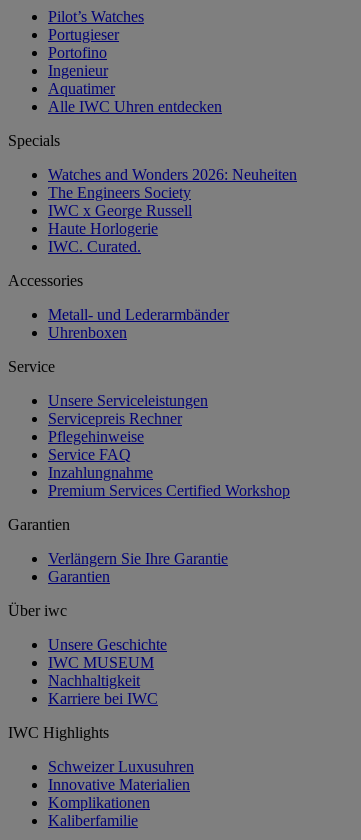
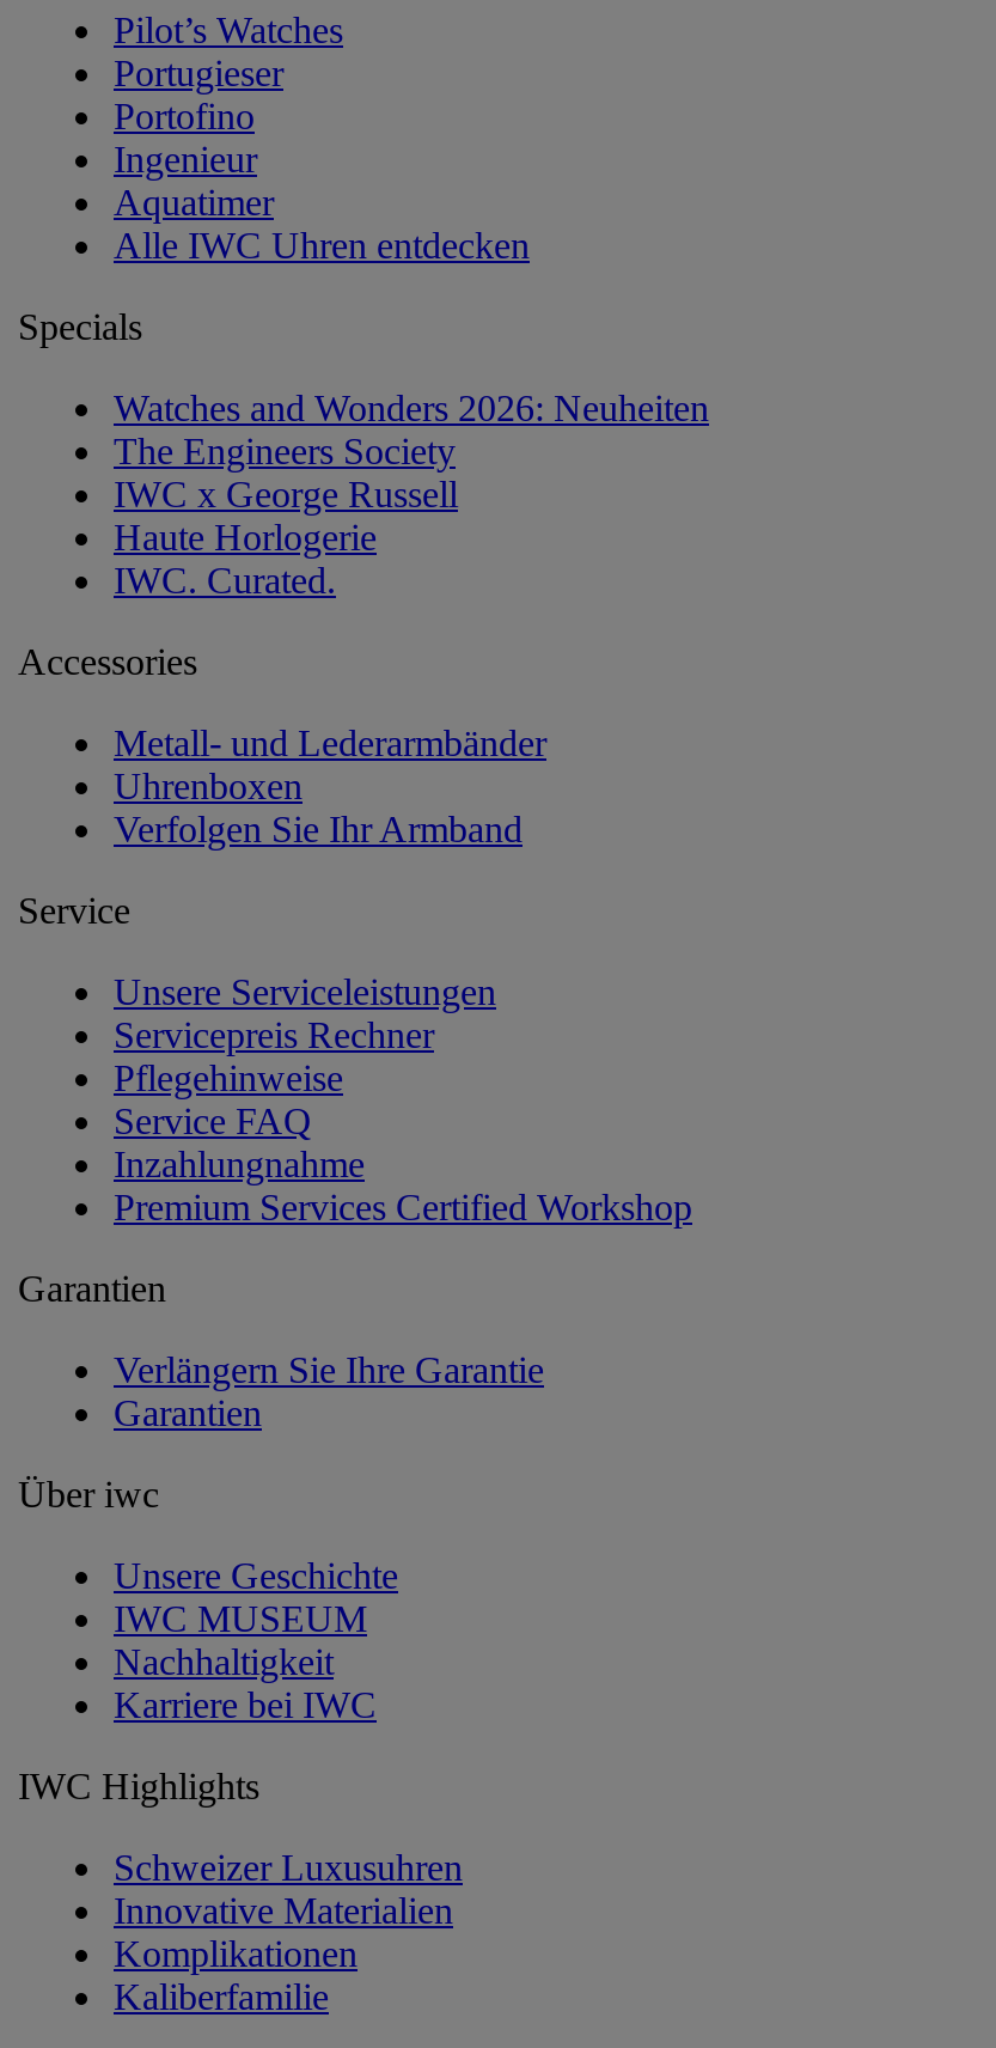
none -> [114,809,523,850] Verfolgen Sie Ihr Armband

